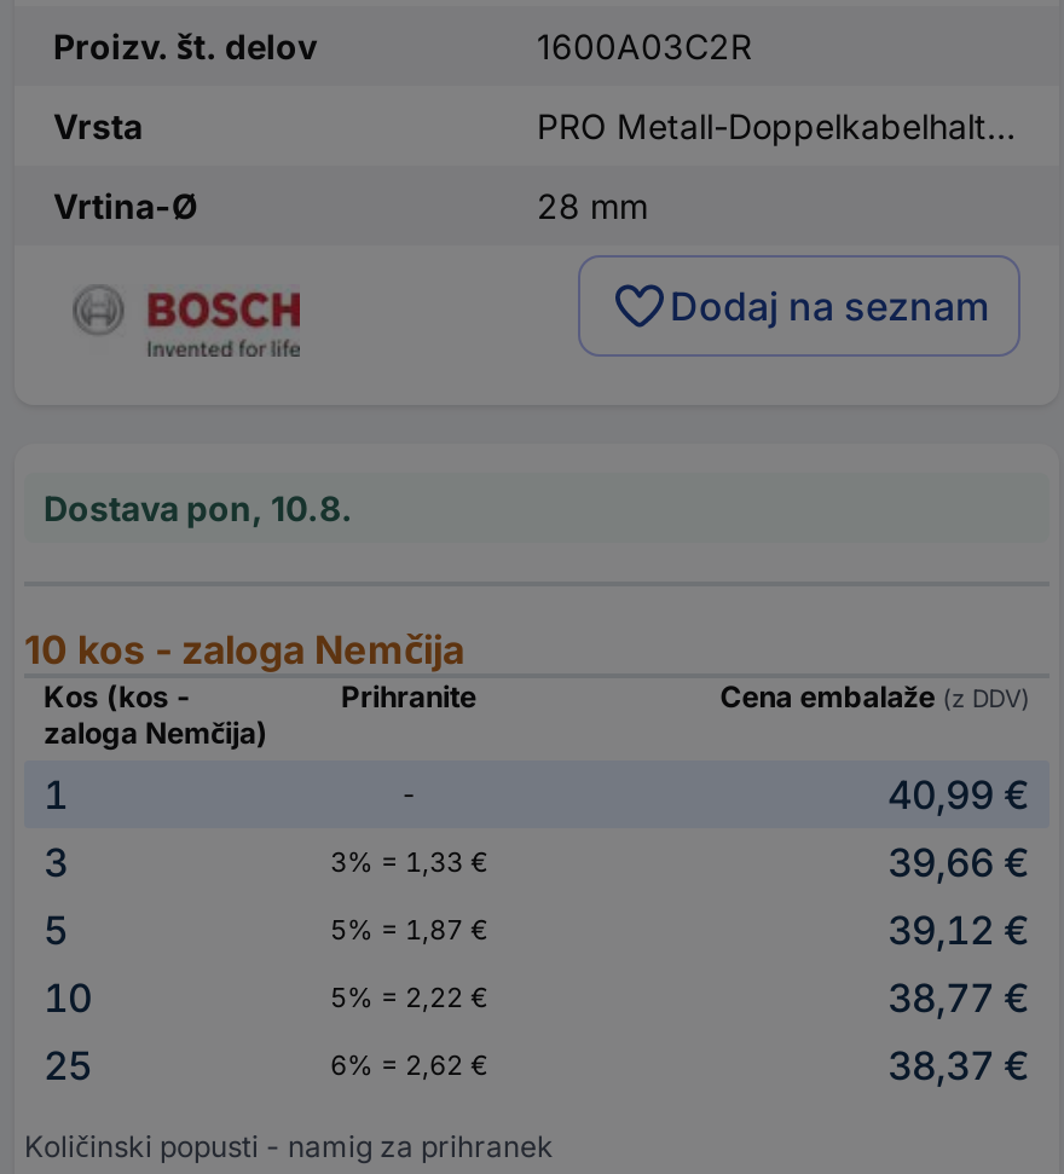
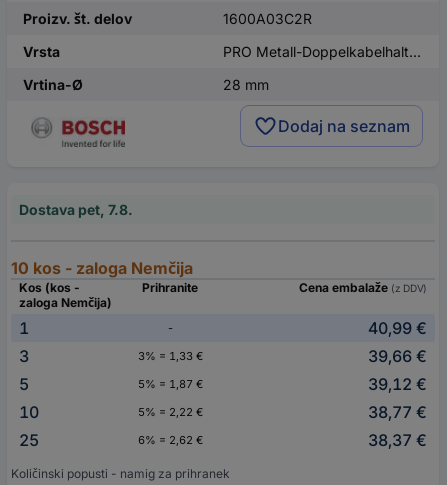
[44,488,353,529] Dostava pon, 10.8. -> [19,201,133,218] Dostava pet, 7.8.

